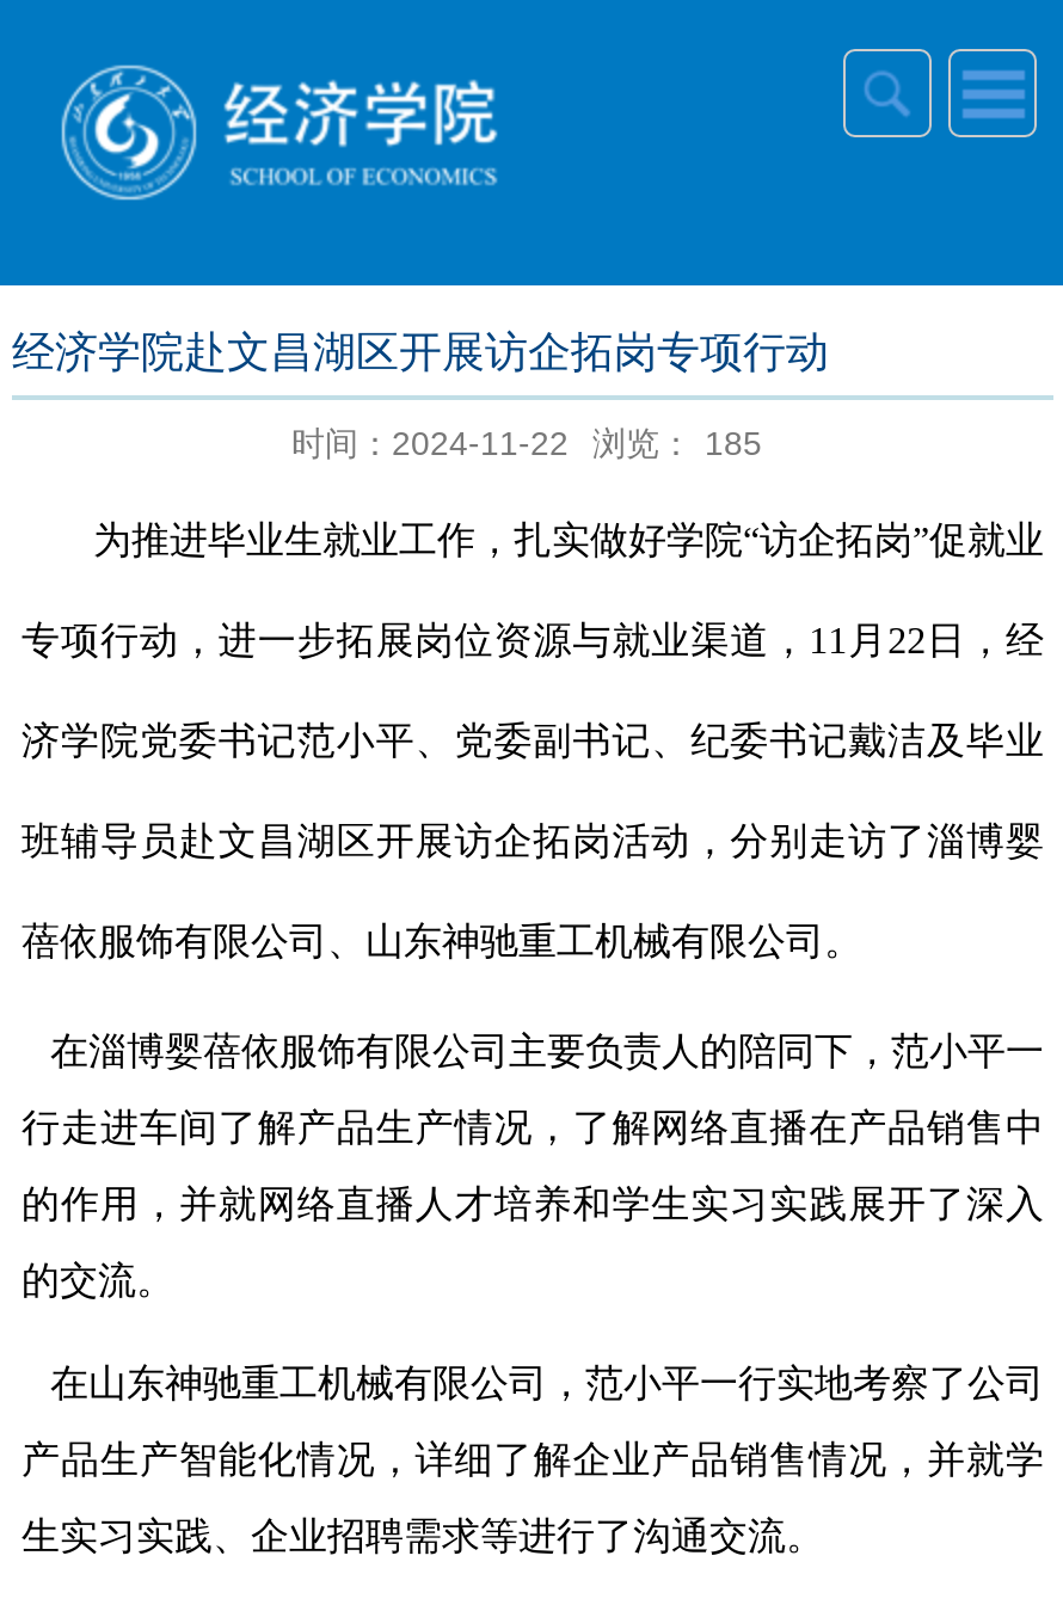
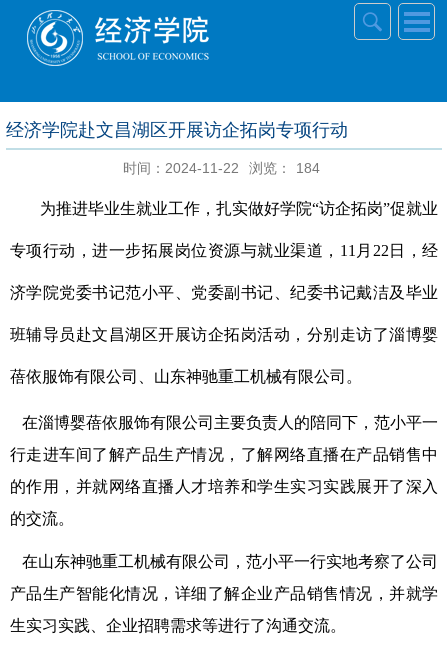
[291,424,762,462] 时间：2024-11-22 浏览： 185 -> [123,160,320,176] 时间：2024-11-22 浏览： 184

